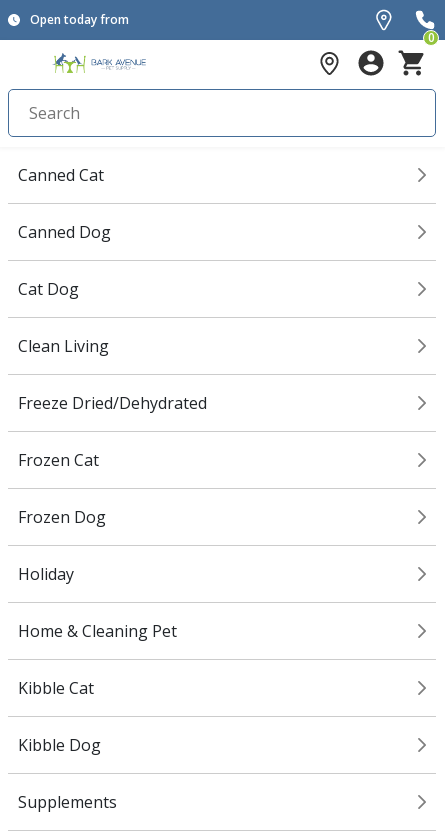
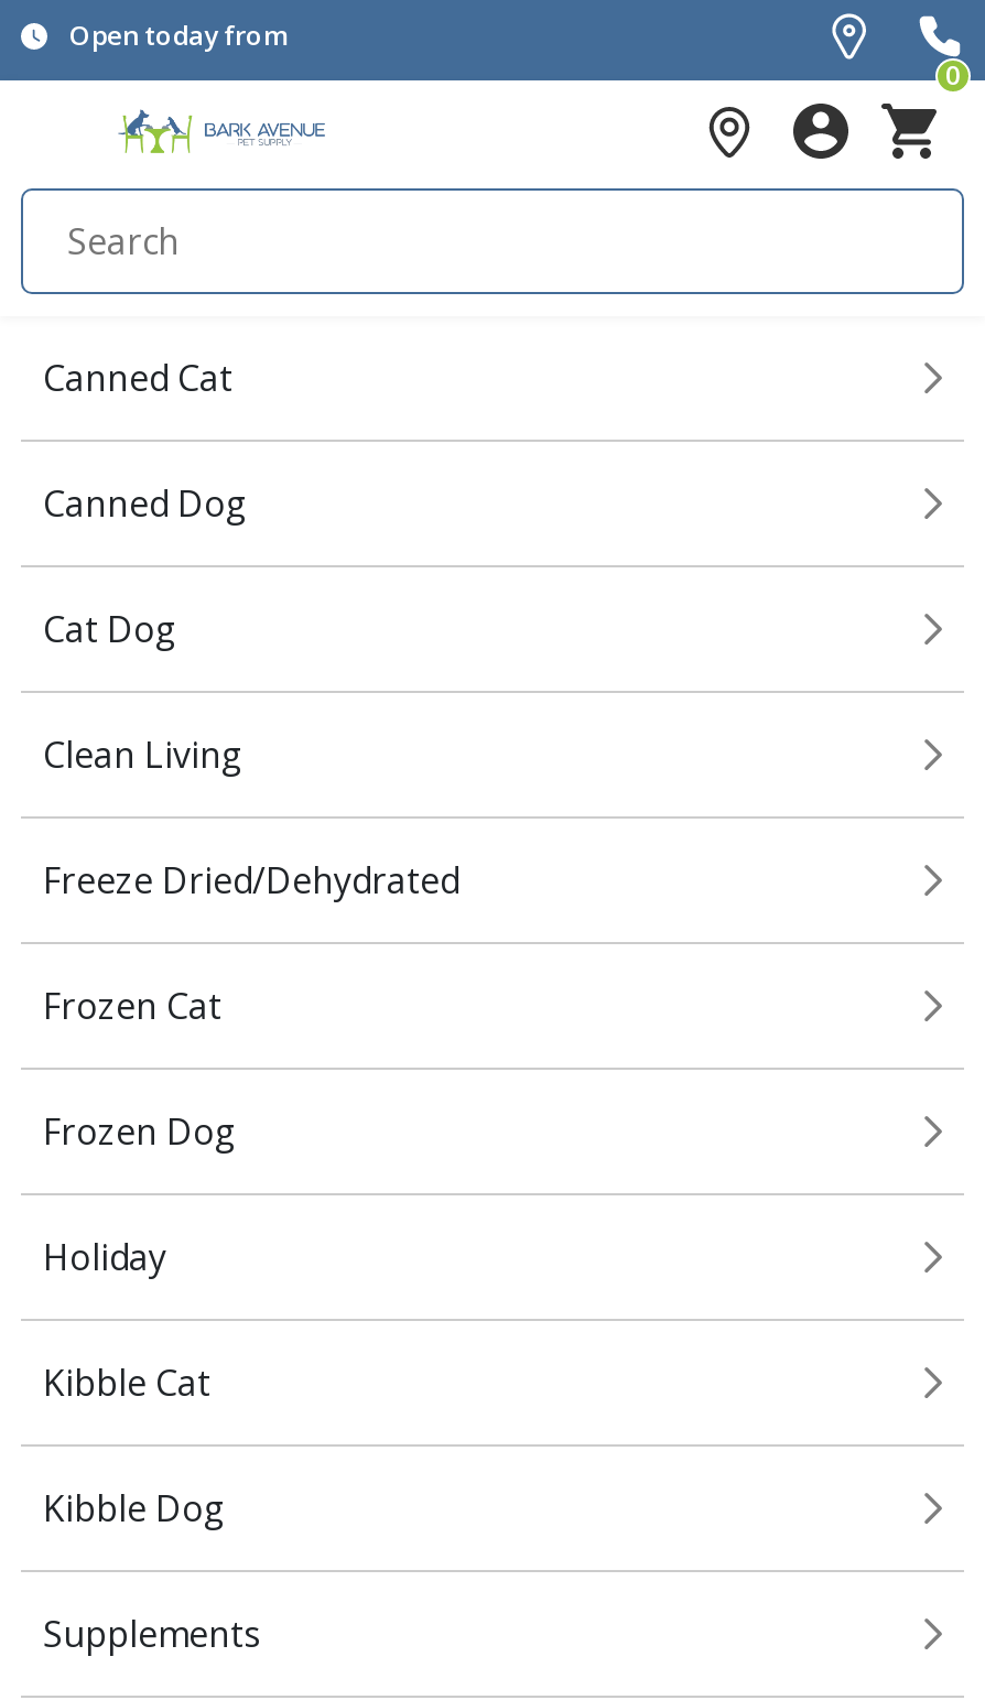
[18,620,177,642] Home & Cleaning Pet -> none

